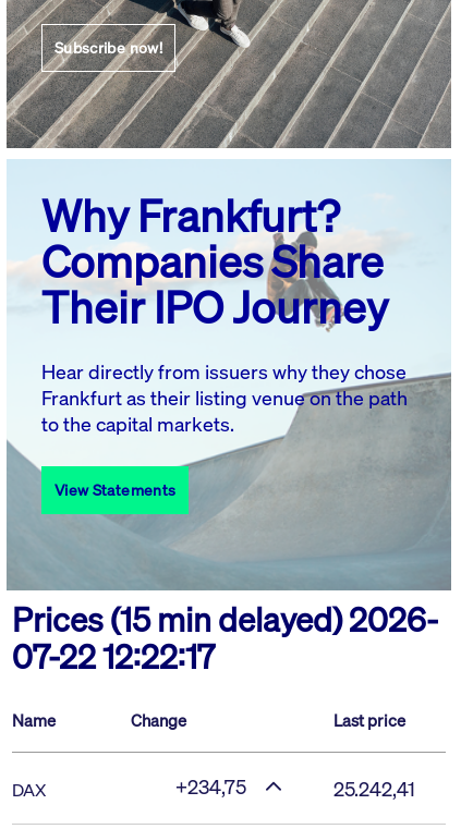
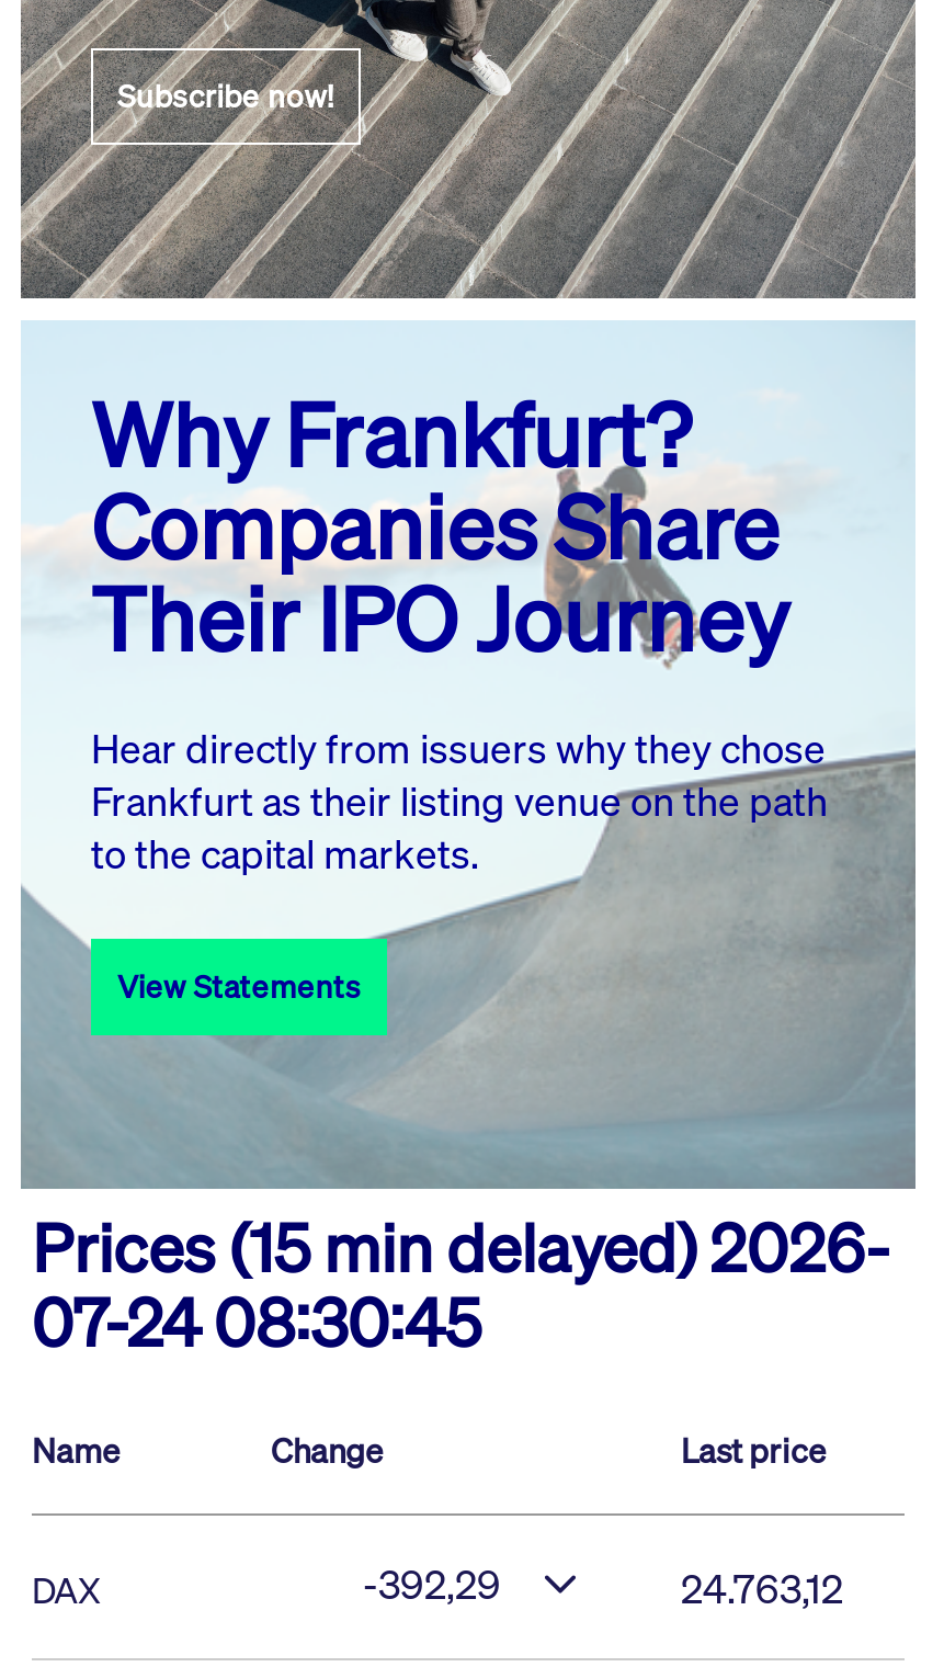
[12,635,215,679] 07-22 12:22:17 -> [32,1279,481,1367] 07-24 08:30:45
[175,773,246,800] +234,75 -> [363,1557,501,1610] -392,29
[333,776,415,802] 25.242,41 -> [681,1562,843,1614] 24.763,12

